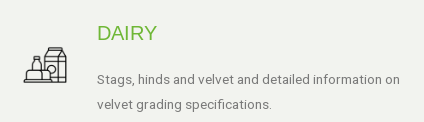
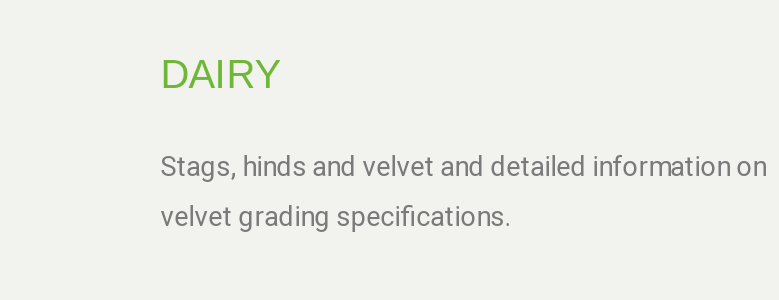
[22,46,68,84] [image] -> none

